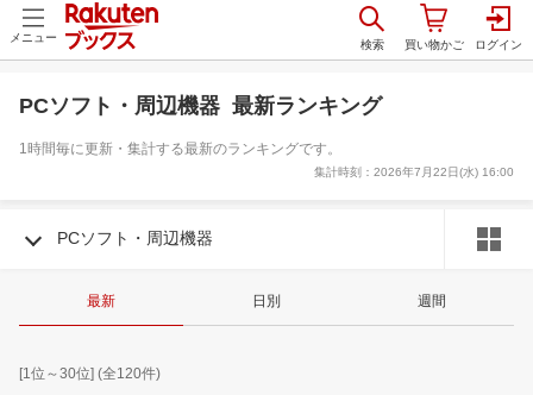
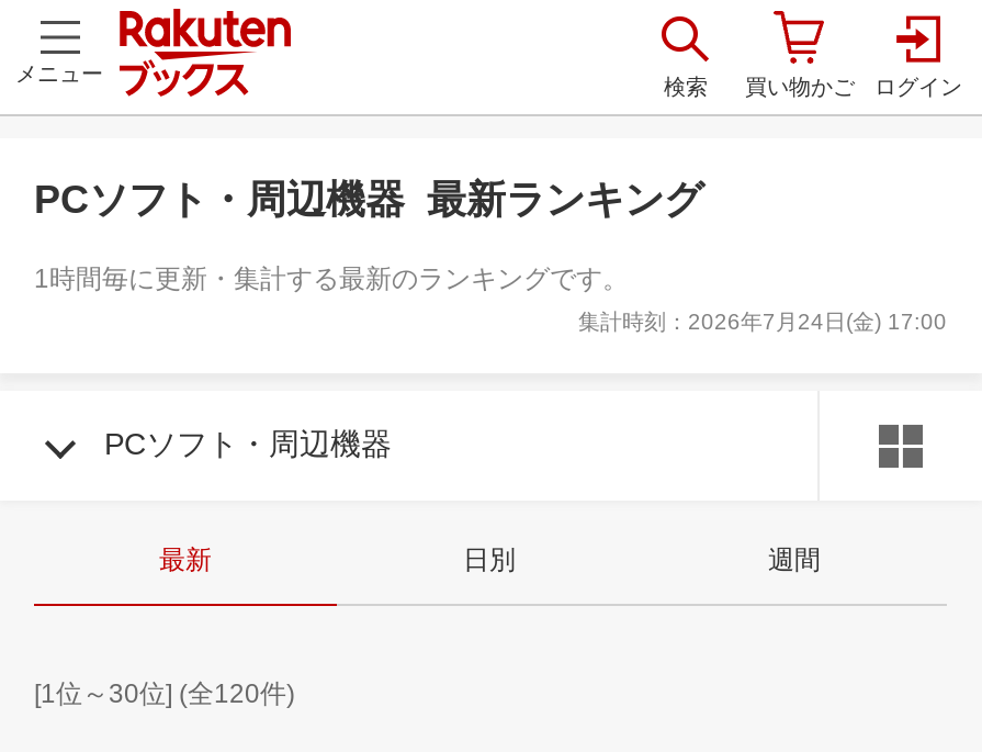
[314,165,514,178] 集計時刻：2026年7月22日(水) 16:00 -> [578,310,947,334] 集計時刻：2026年7月24日(金) 17:00

